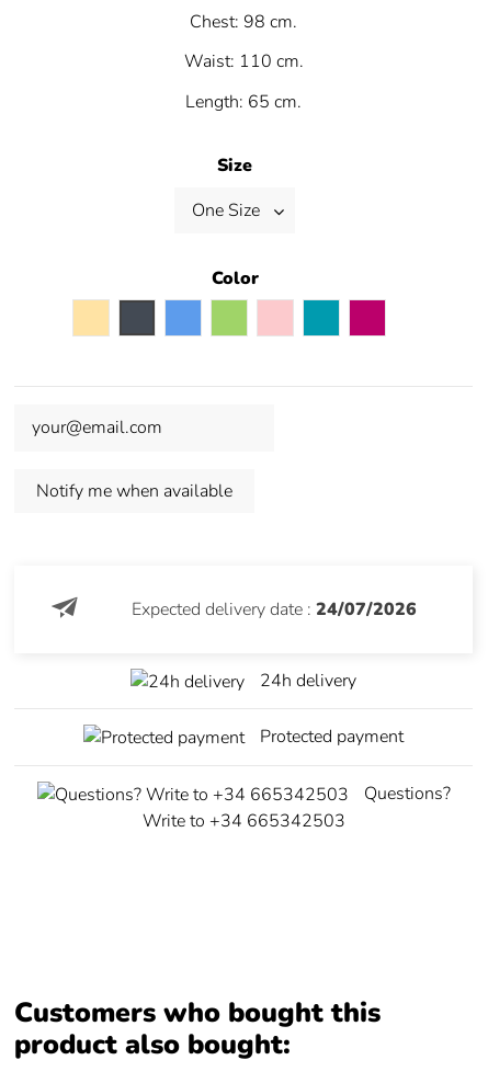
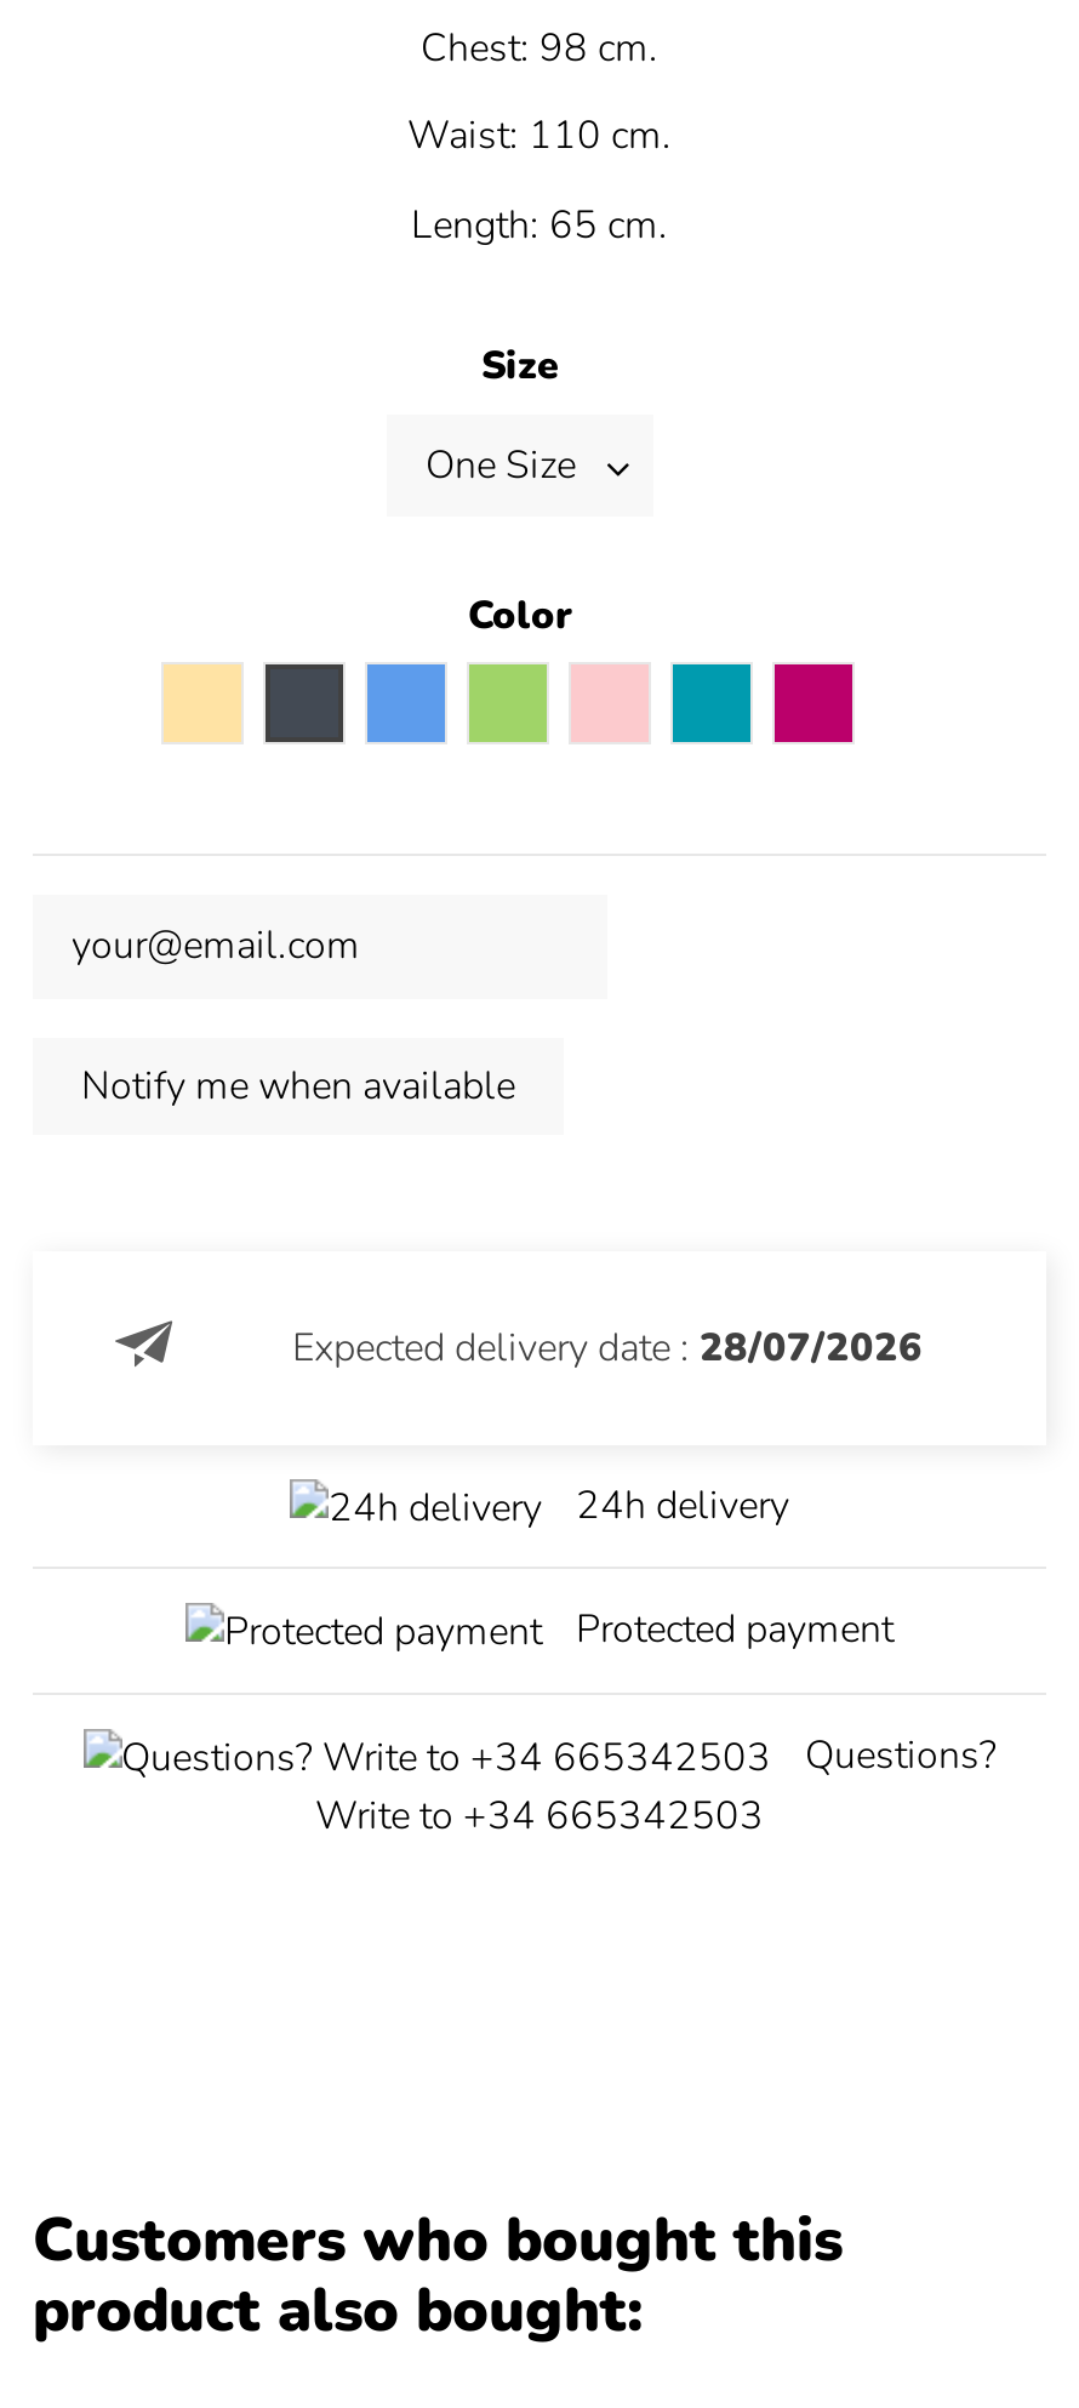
[132,597,417,621] Expected delivery date : 24/07/2026 -> [292,1321,923,1374] Expected delivery date : 28/07/2026

